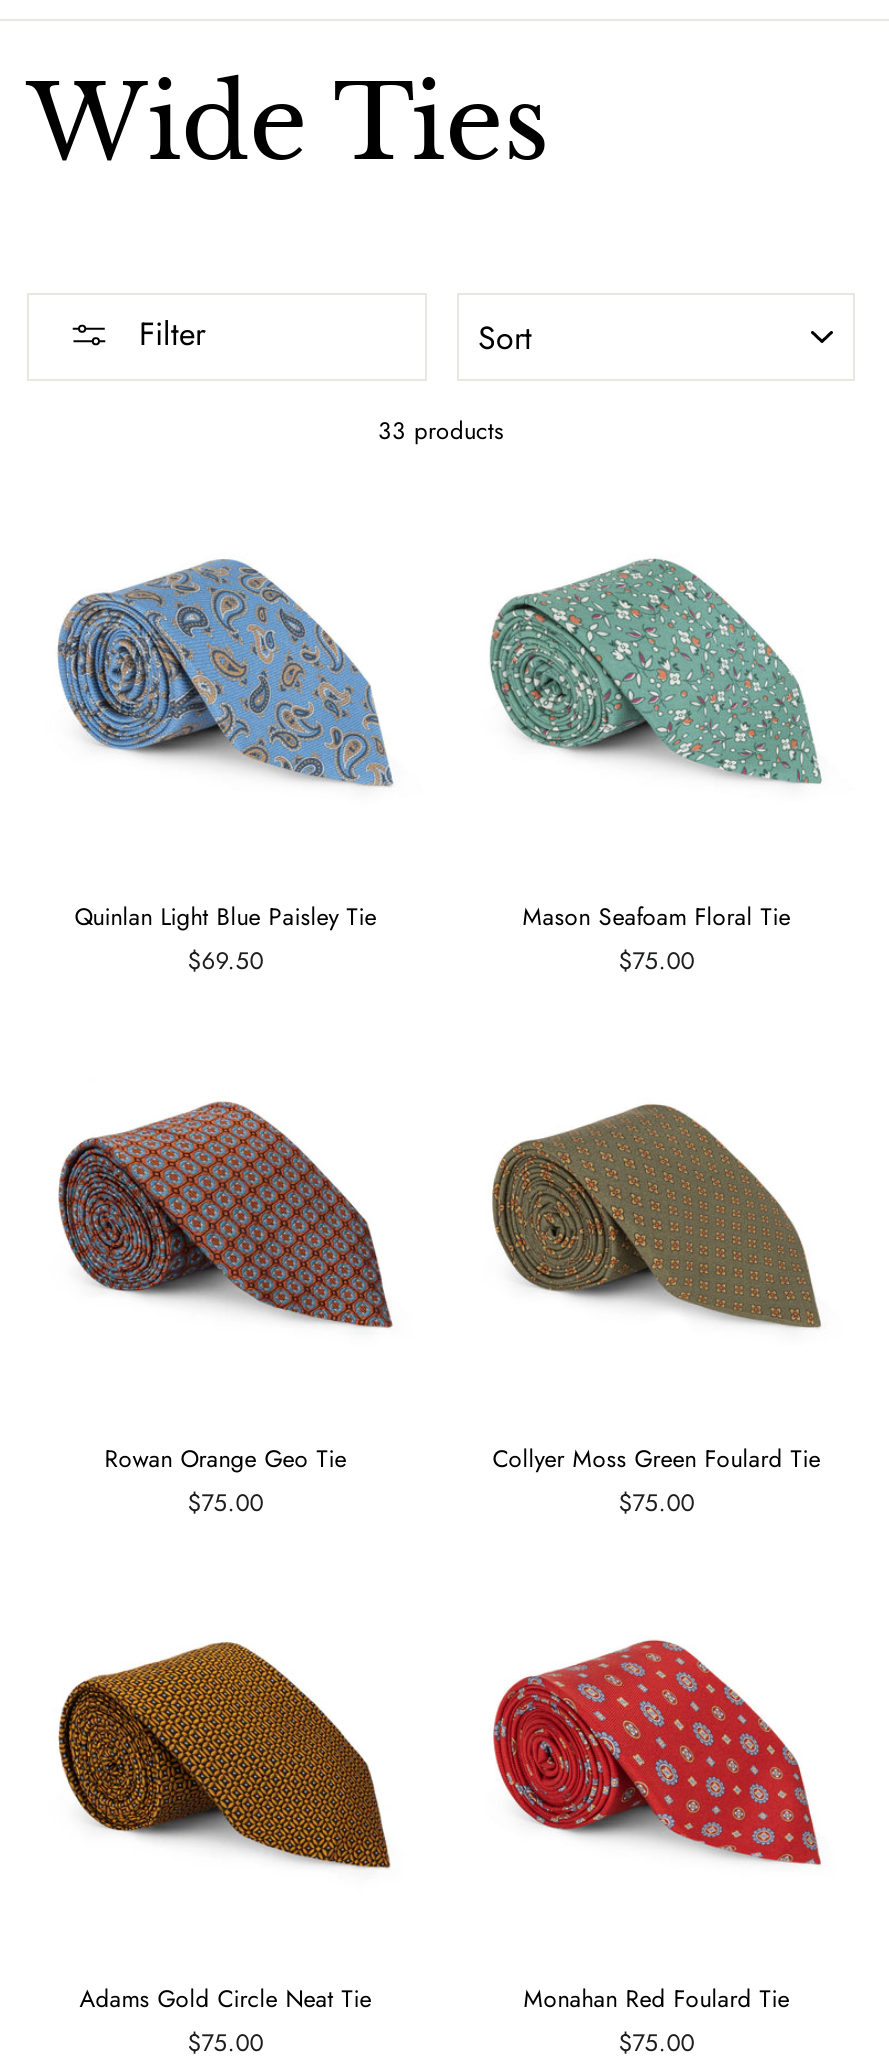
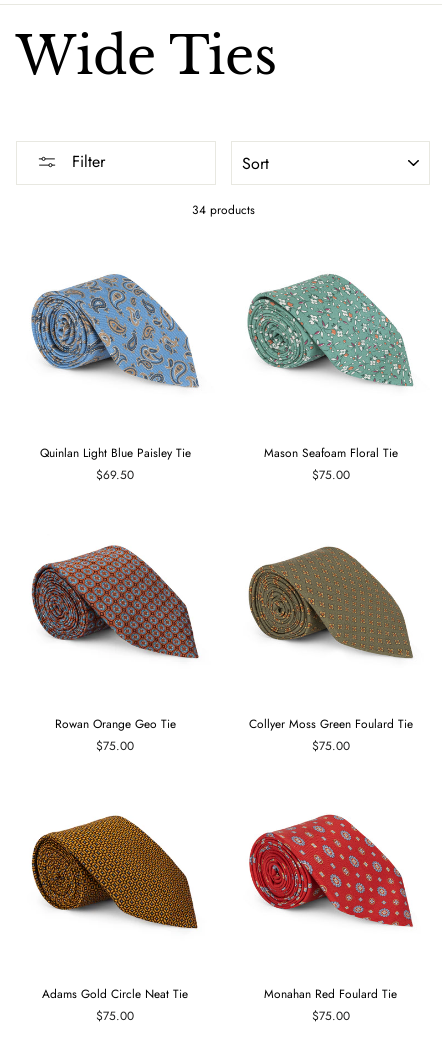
[378,412,504,446] 33 products -> [191,200,254,217] 34 products

